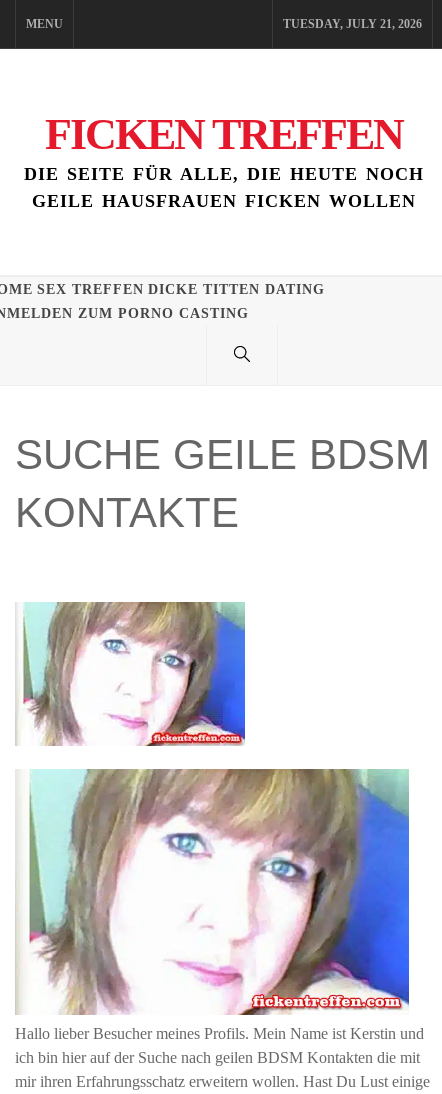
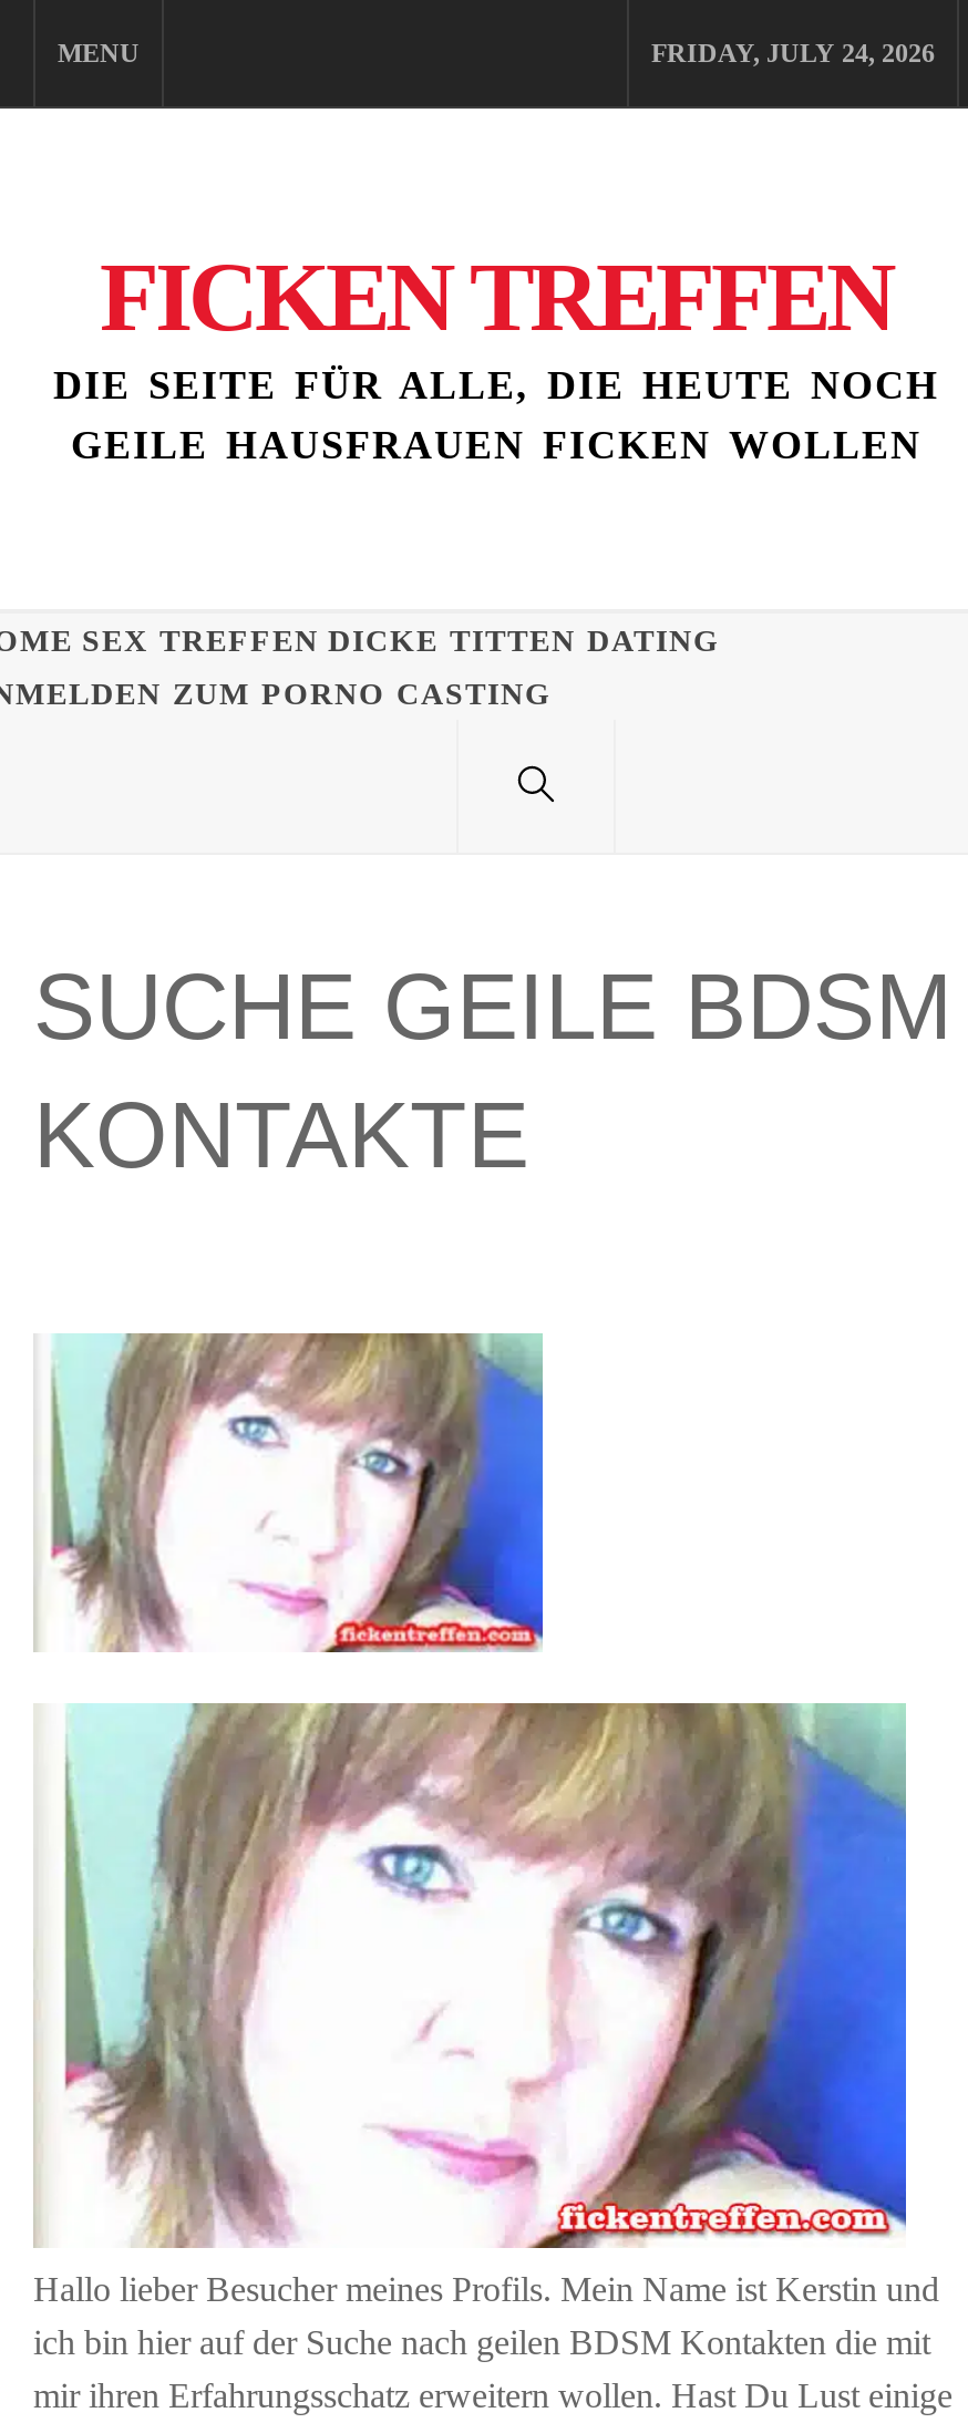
[283,17,422,31] TUESDAY, JULY 21, 2026 -> [651,38,935,69] FRIDAY, JULY 24, 2026

